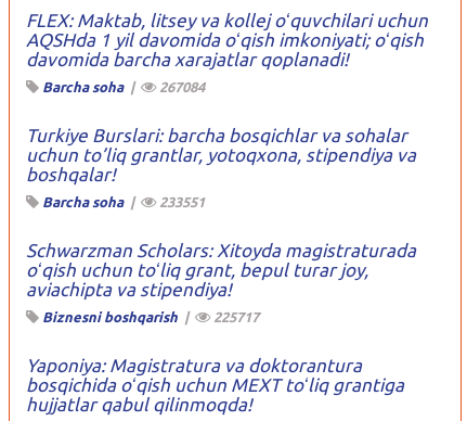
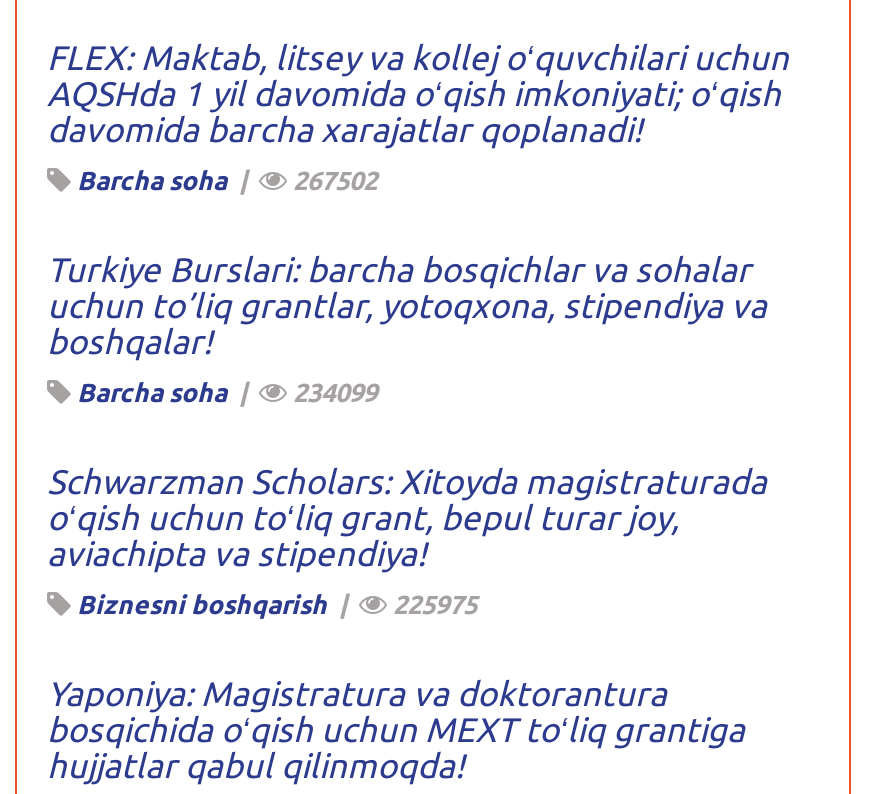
[156,79,205,94] 267084 -> [287,166,377,194] 267502
[156,194,205,209] 233551 -> [287,378,377,406] 234099
[210,309,259,324] 225717 -> [387,590,477,618] 225975

